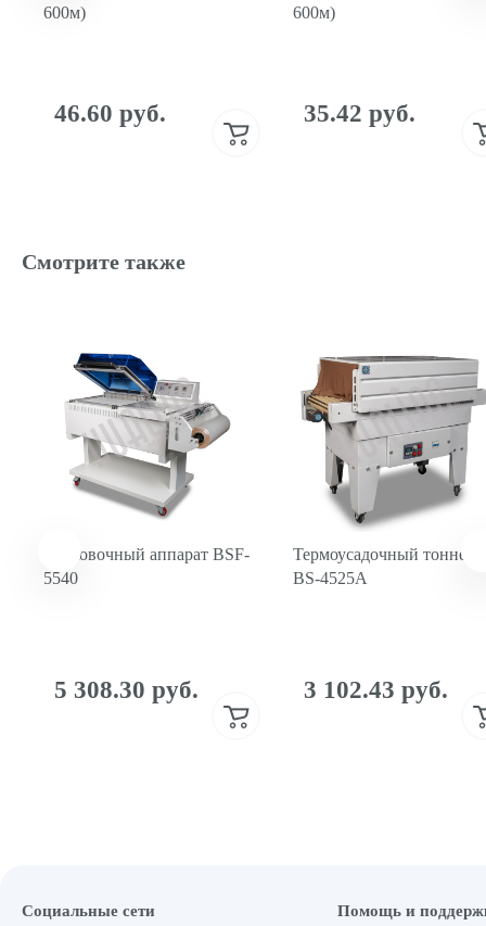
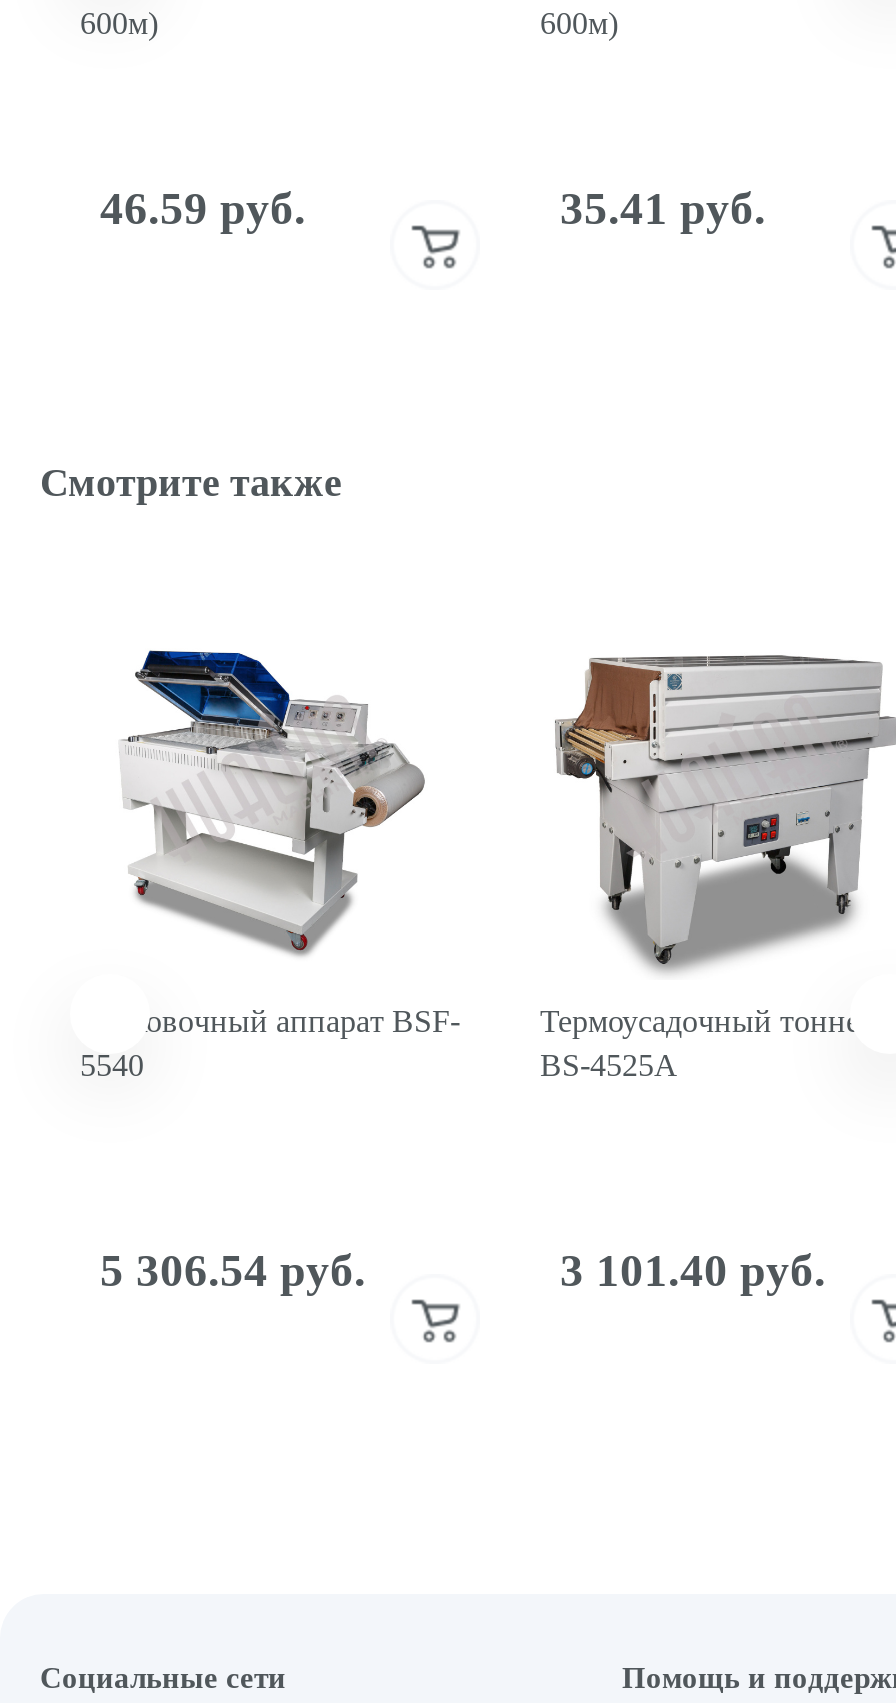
[54,99,166,127] 46.60 руб. -> [100,183,306,233] 46.59 руб.
[304,99,415,127] 35.42 руб. -> [560,183,766,233] 35.41 руб.
[54,676,199,704] 5 308.30 руб. -> [100,1246,366,1296] 5 306.54 руб.
[304,676,448,704] 3 102.43 руб. -> [560,1246,826,1296] 3 101.40 руб.

